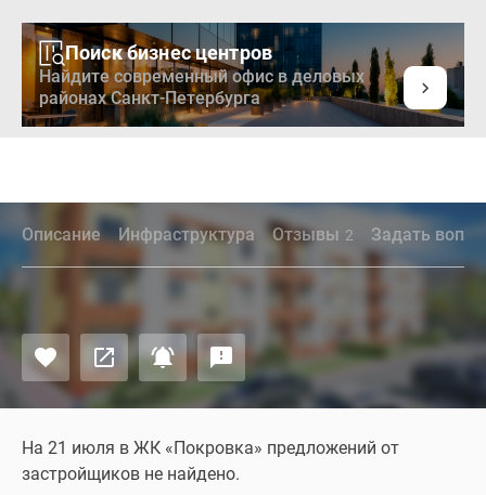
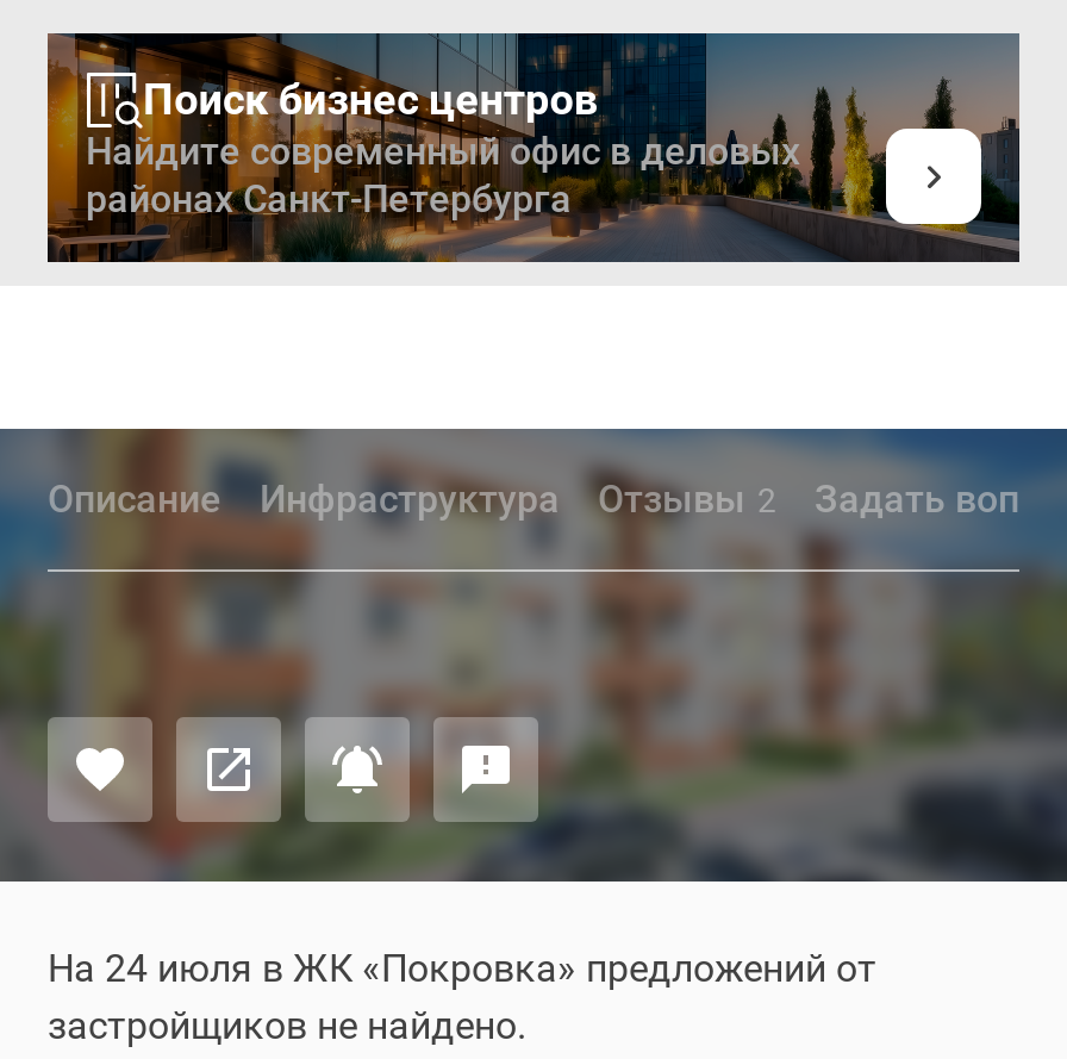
[22,438,399,458] На 21 июля в ЖК «Покровка» предложений от -> [48,946,876,991] На 24 июля в ЖК «Покровка» предложений от

